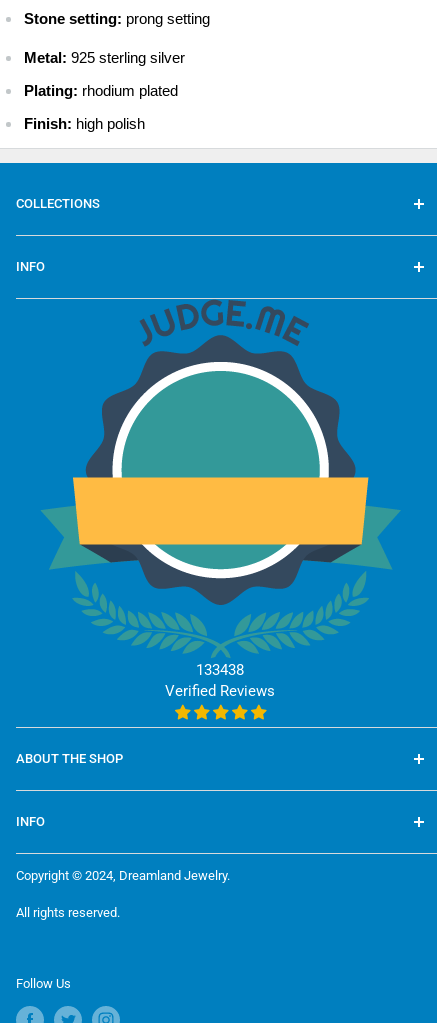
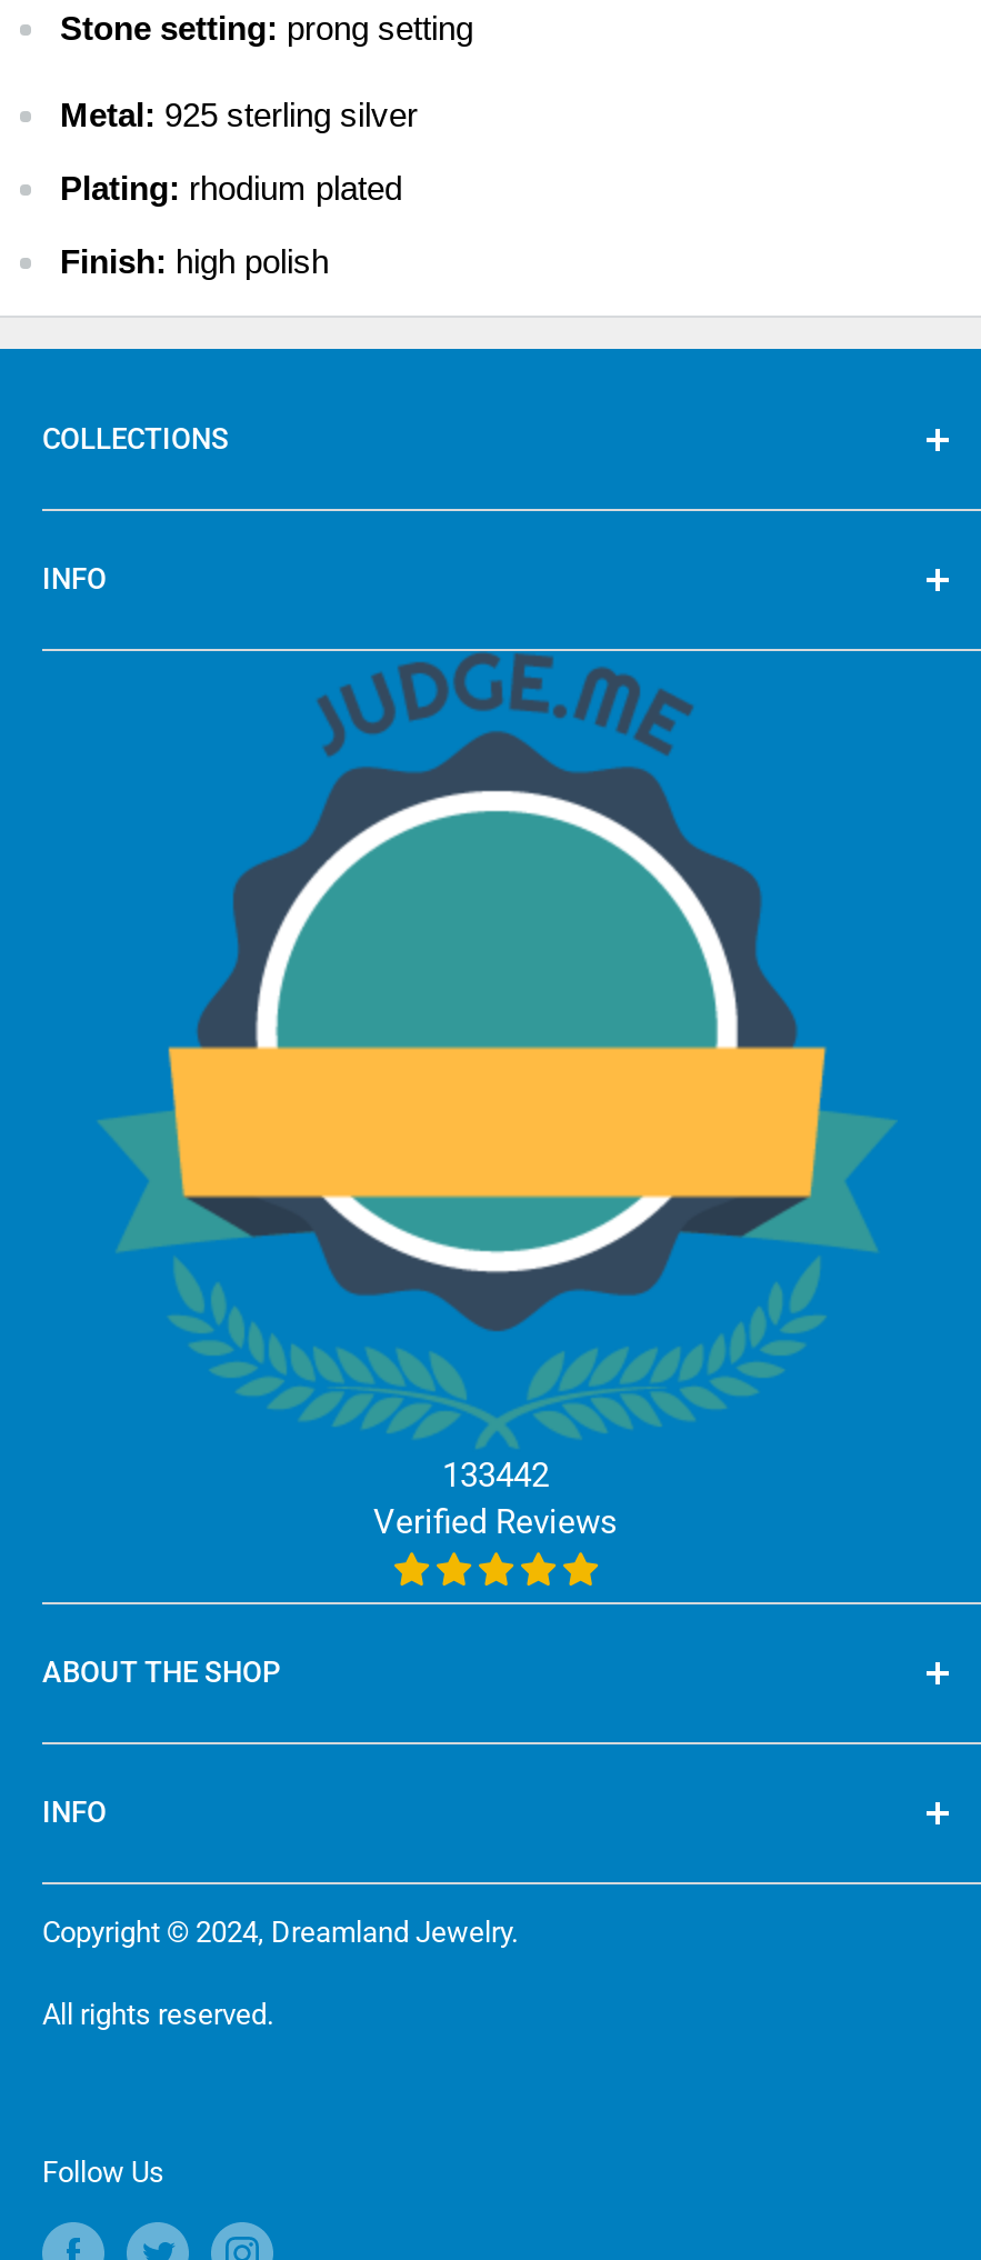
[196,661,244,679] 133438 -> [442,1455,549,1495] 133442

